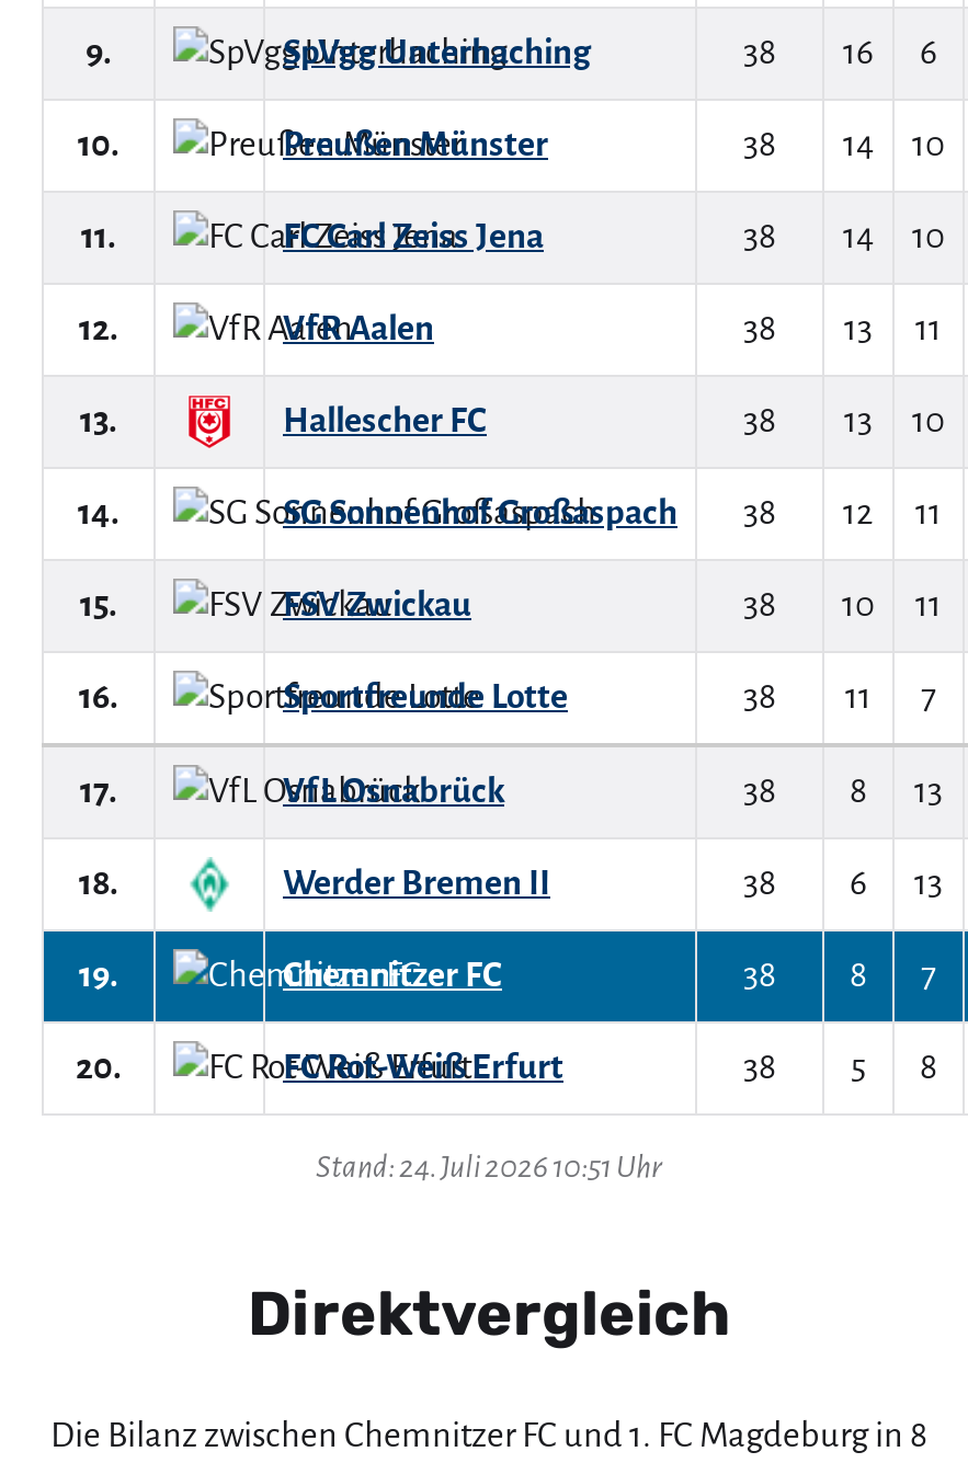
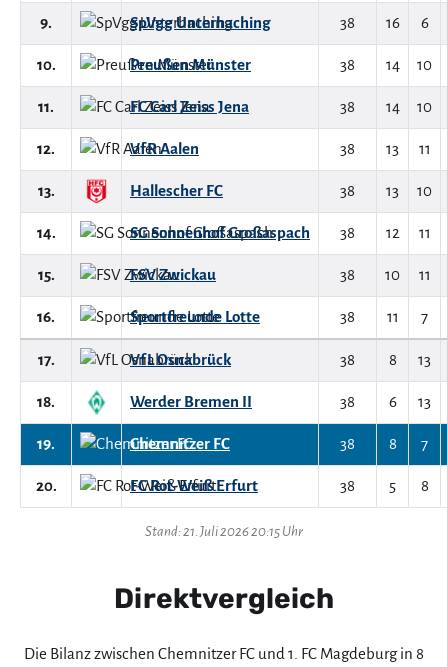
[316,1151,662,1184] Stand: 24. Juli 2026 10:51 Uhr -> [145,524,303,539] Stand: 21. Juli 2026 20:15 Uhr

